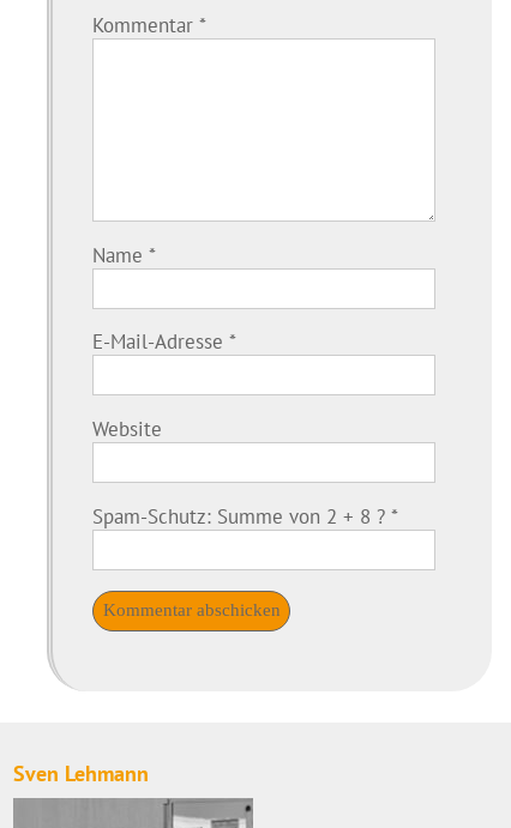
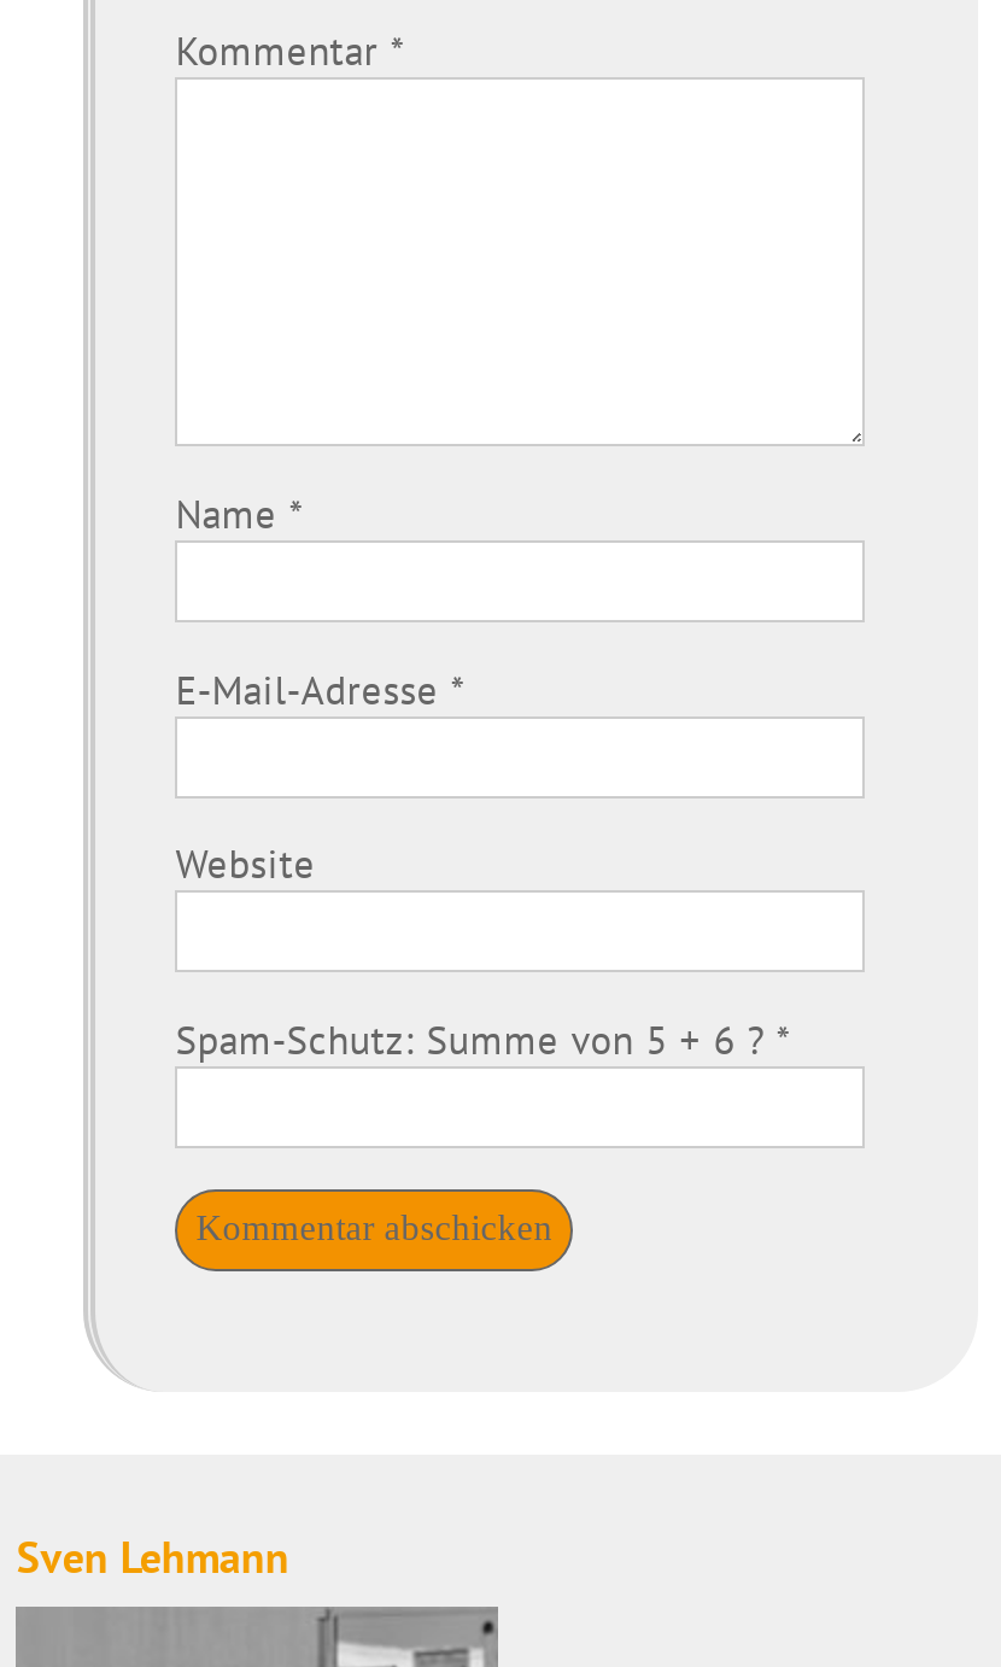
[93,503,398,530] Spam-Schutz: Summe von 2 + 8 ? * -> [175,1013,790,1066] Spam-Schutz: Summe von 5 + 6 ? *

